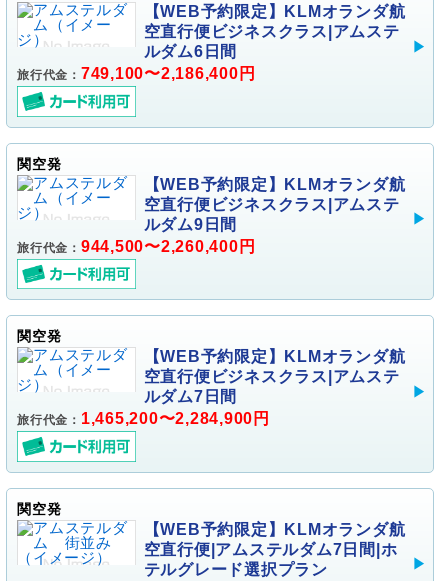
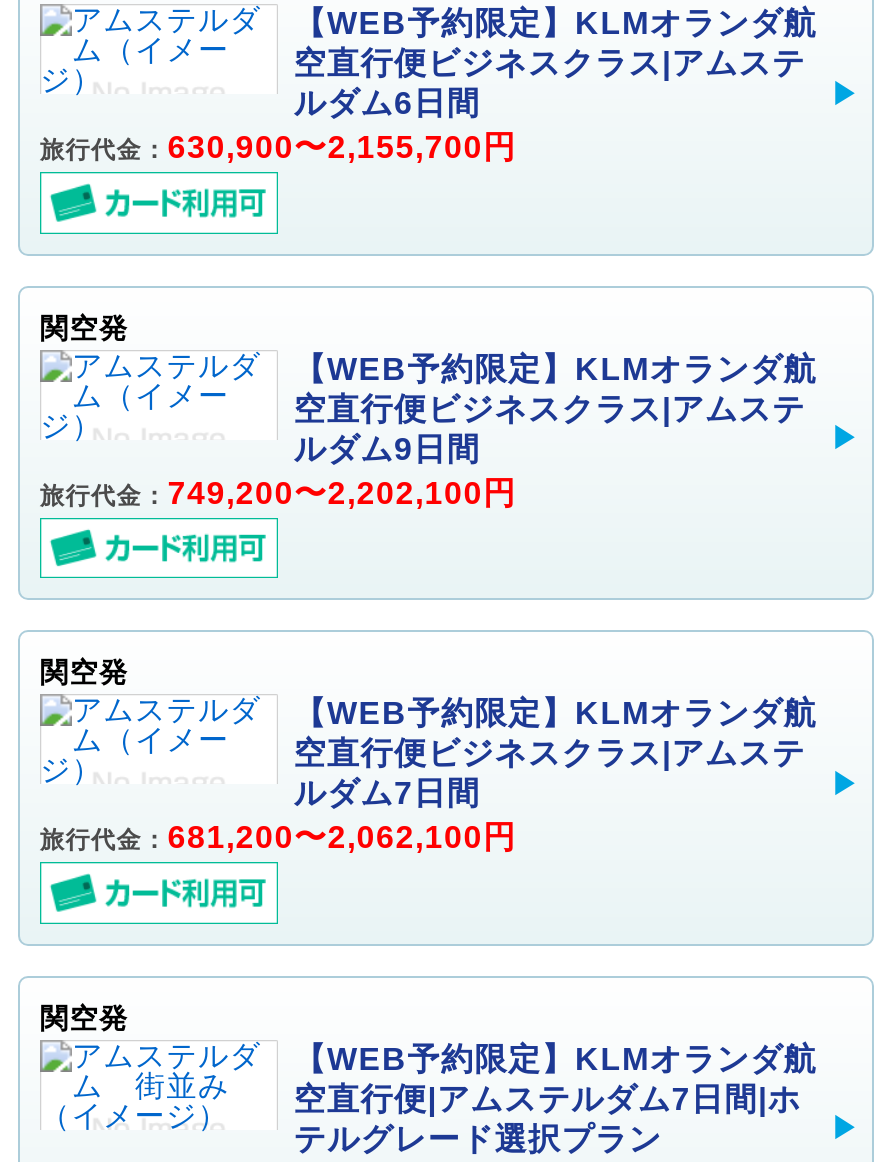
[17,65,255,82] 旅行代金：749,100〜2,186,400円 -> [40,130,516,164] 旅行代金：630,900〜2,155,700円
[17,238,255,255] 旅行代金：944,500〜2,260,400円 -> [40,475,516,509] 旅行代金：749,200〜2,202,100円
[17,410,270,427] 旅行代金：1,465,200〜2,284,900円 -> [40,820,516,854] 旅行代金：681,200〜2,062,100円

